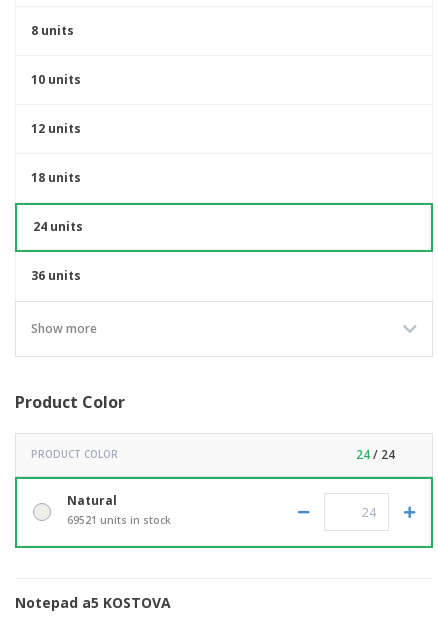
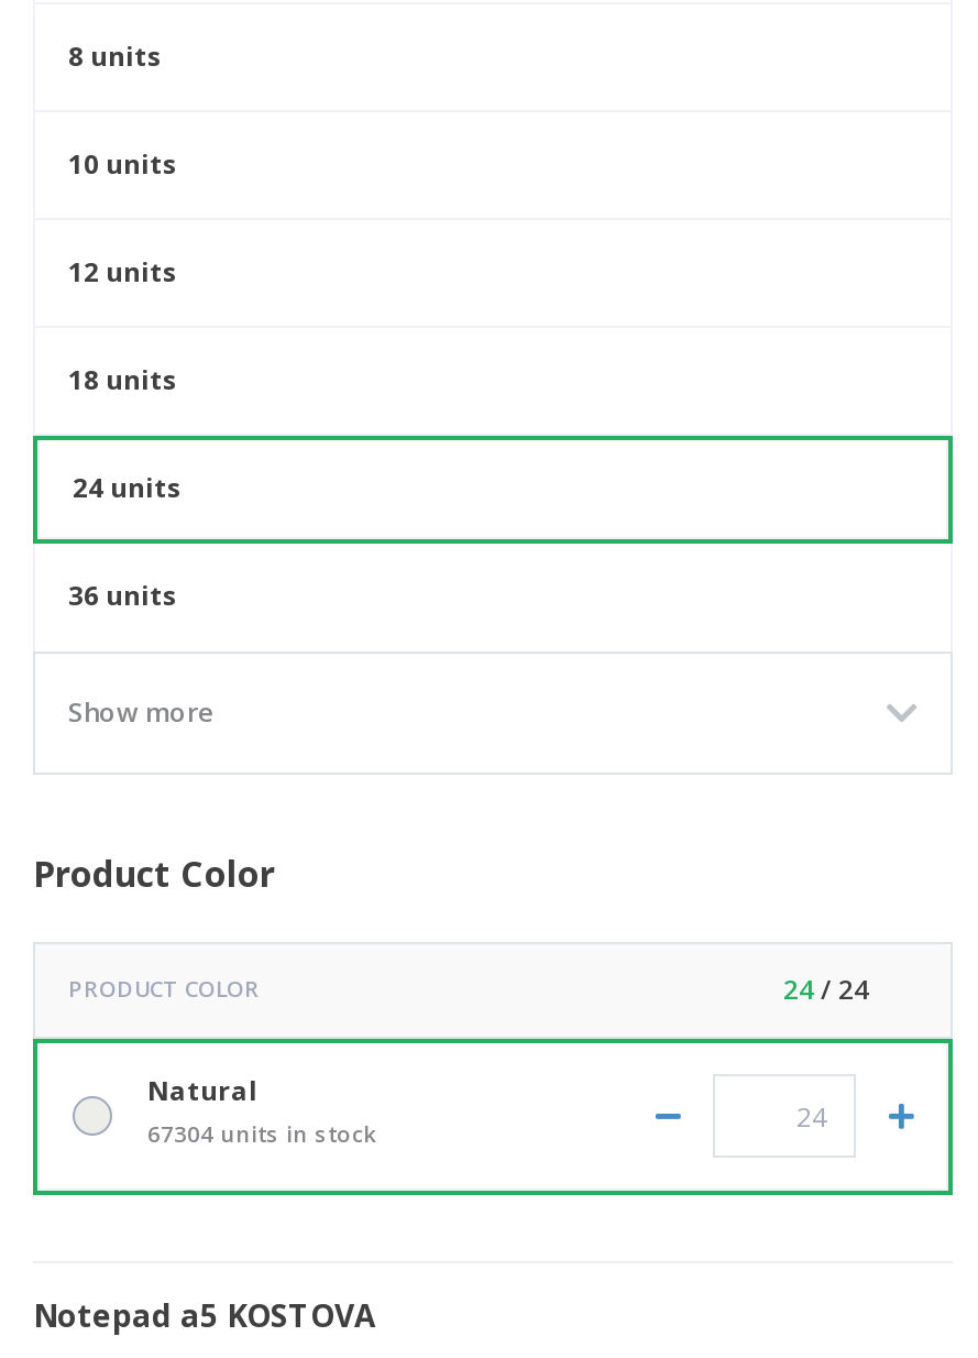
[67,513,171,527] 69521 units in stock -> [147,1119,376,1150] 67304 units in stock

